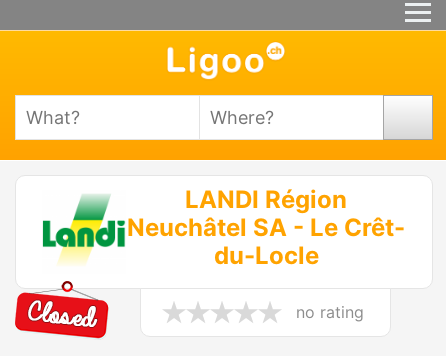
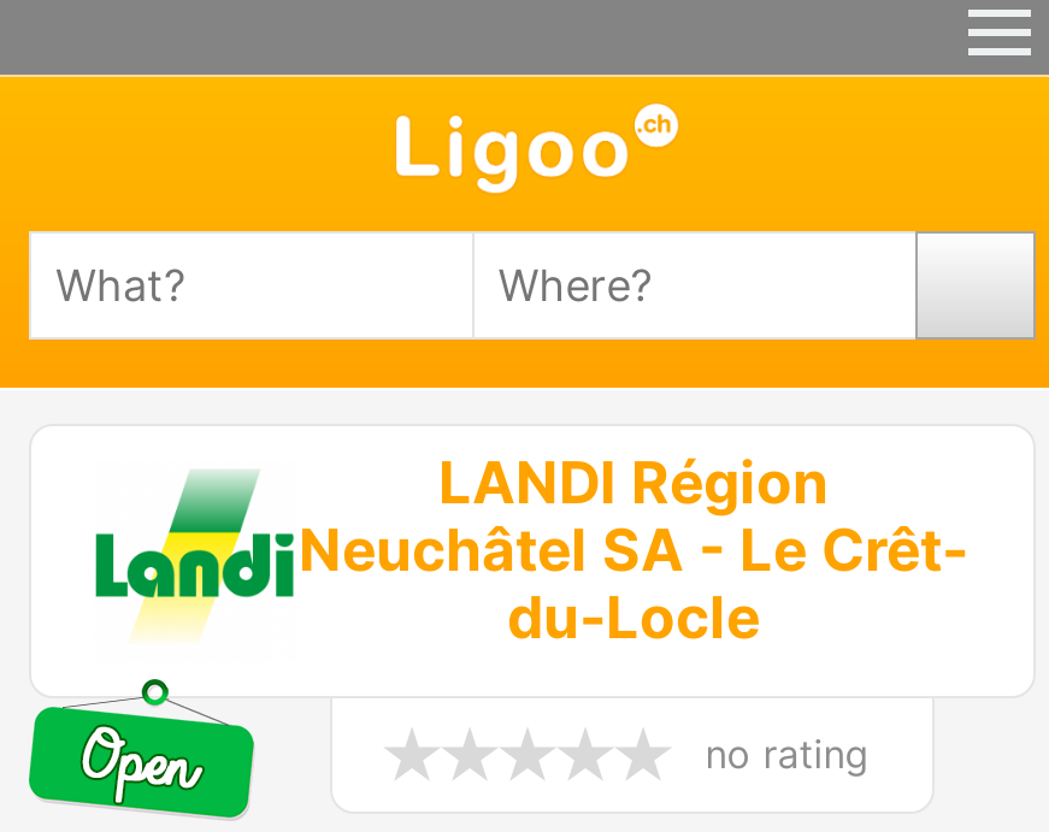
[14,280,109,339] [image] -> [26,677,255,821] [image]

